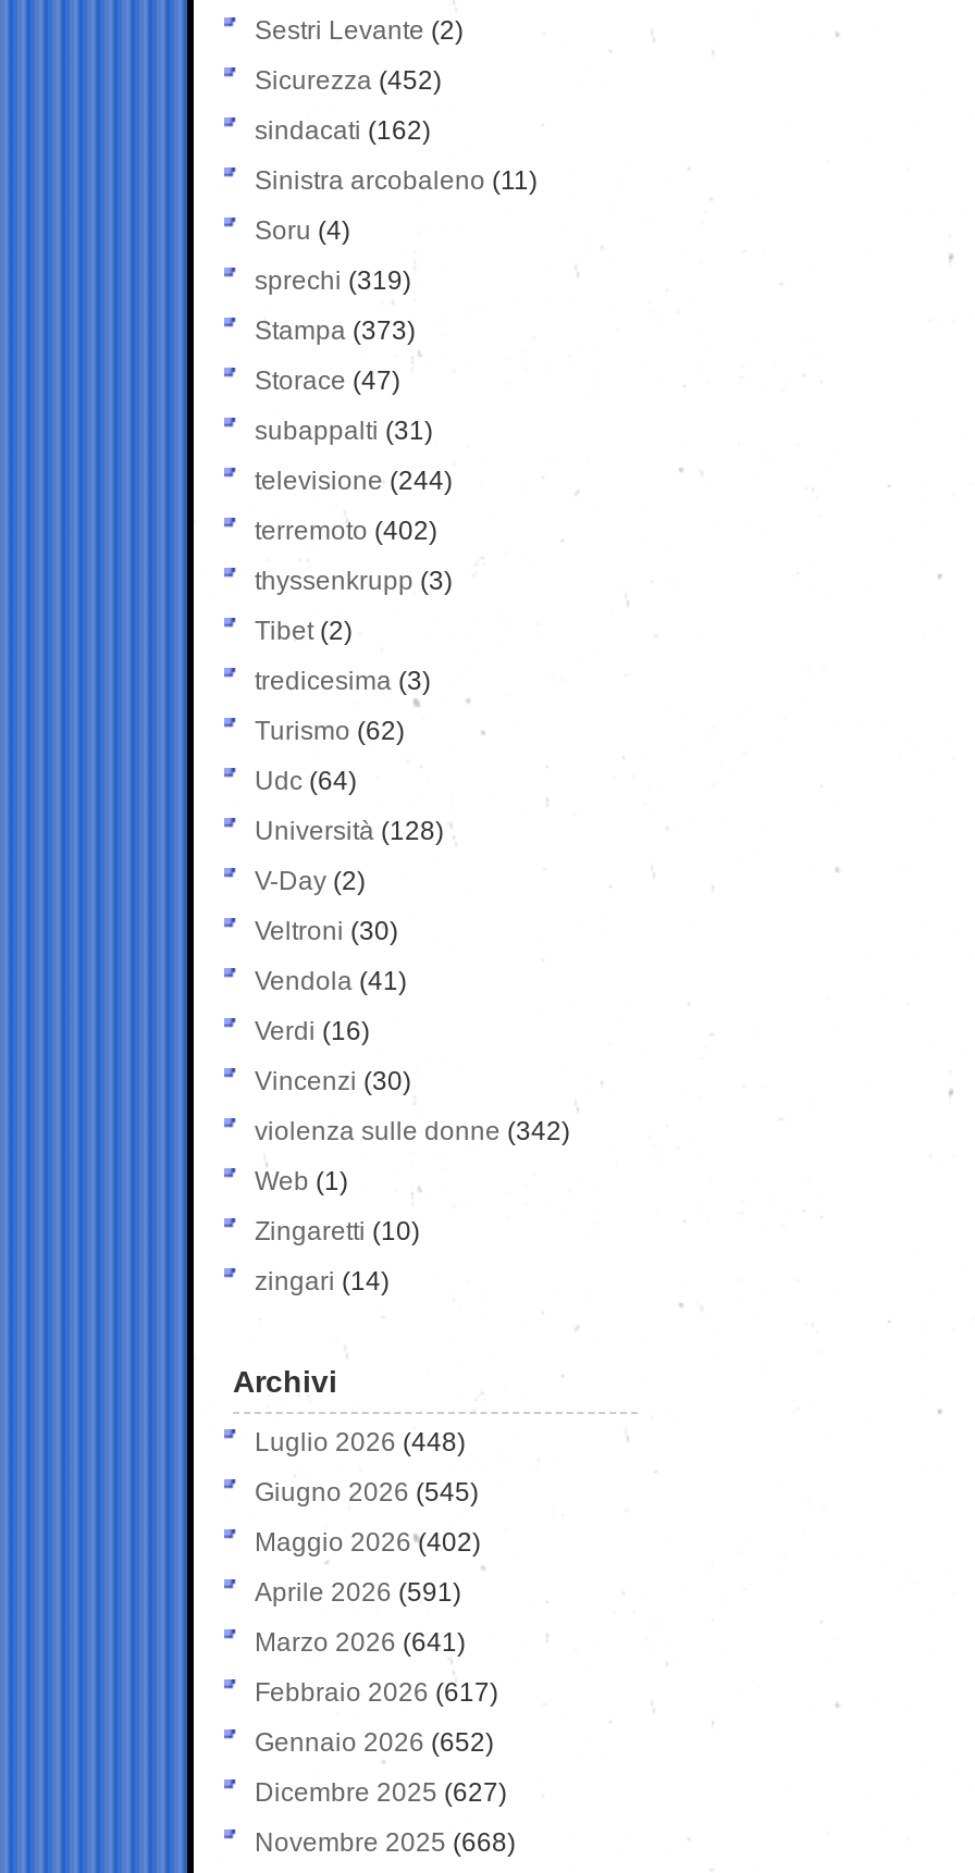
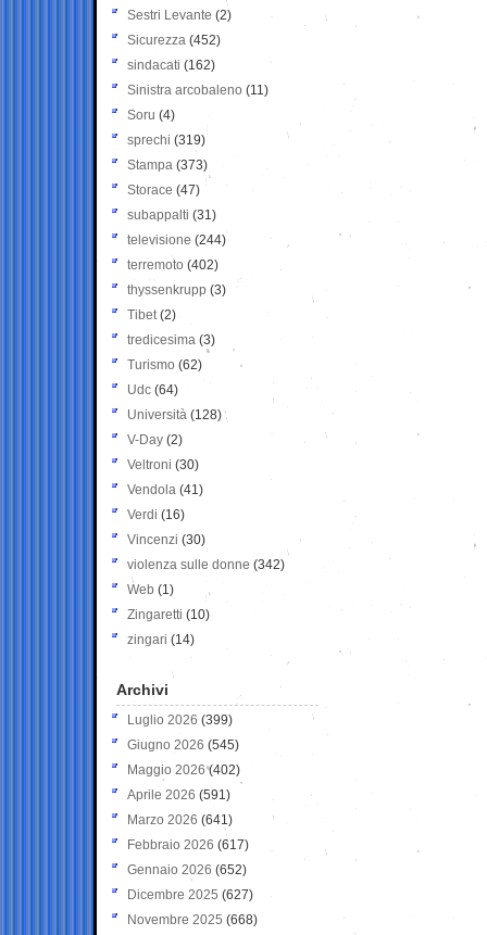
[255,1427,466,1457] Luglio 2026 (448) -> [127,712,233,727] Luglio 2026 (399)

